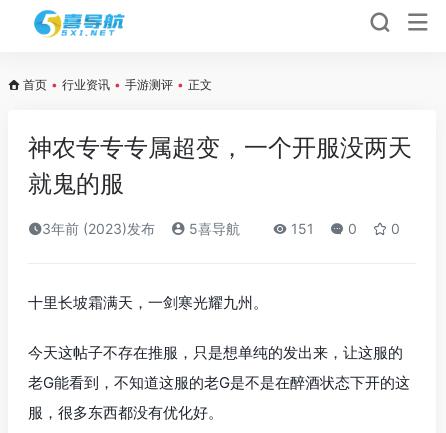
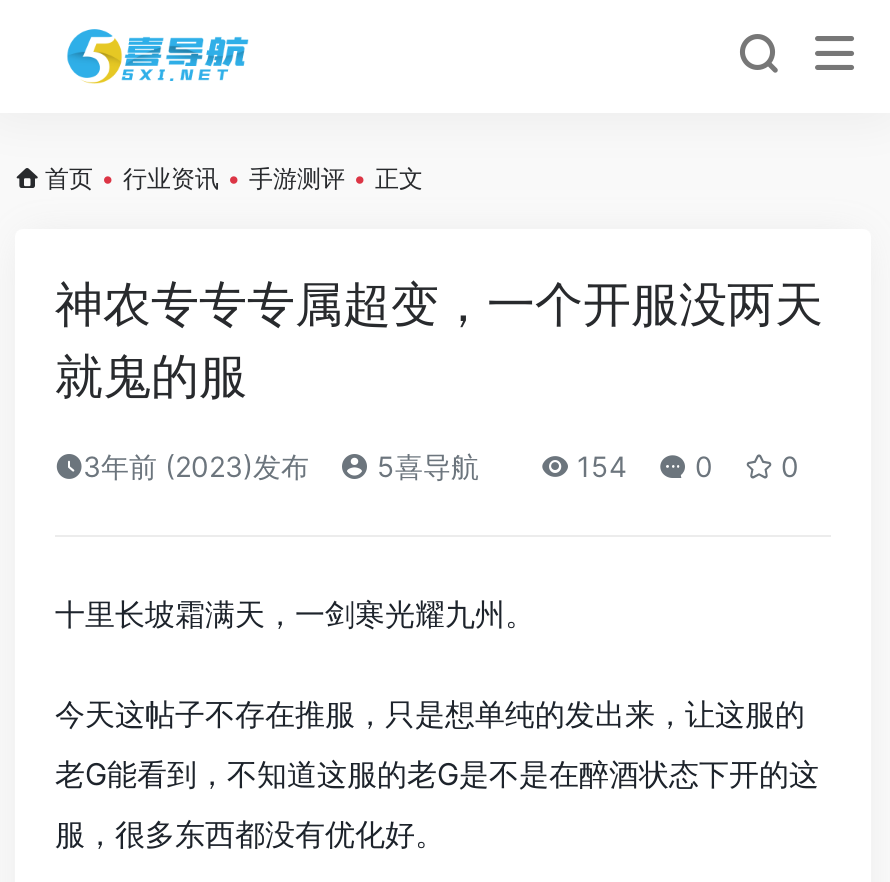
[287,220,400,237] 151 0 0 -> [569,449,799,483] 154 0 0

